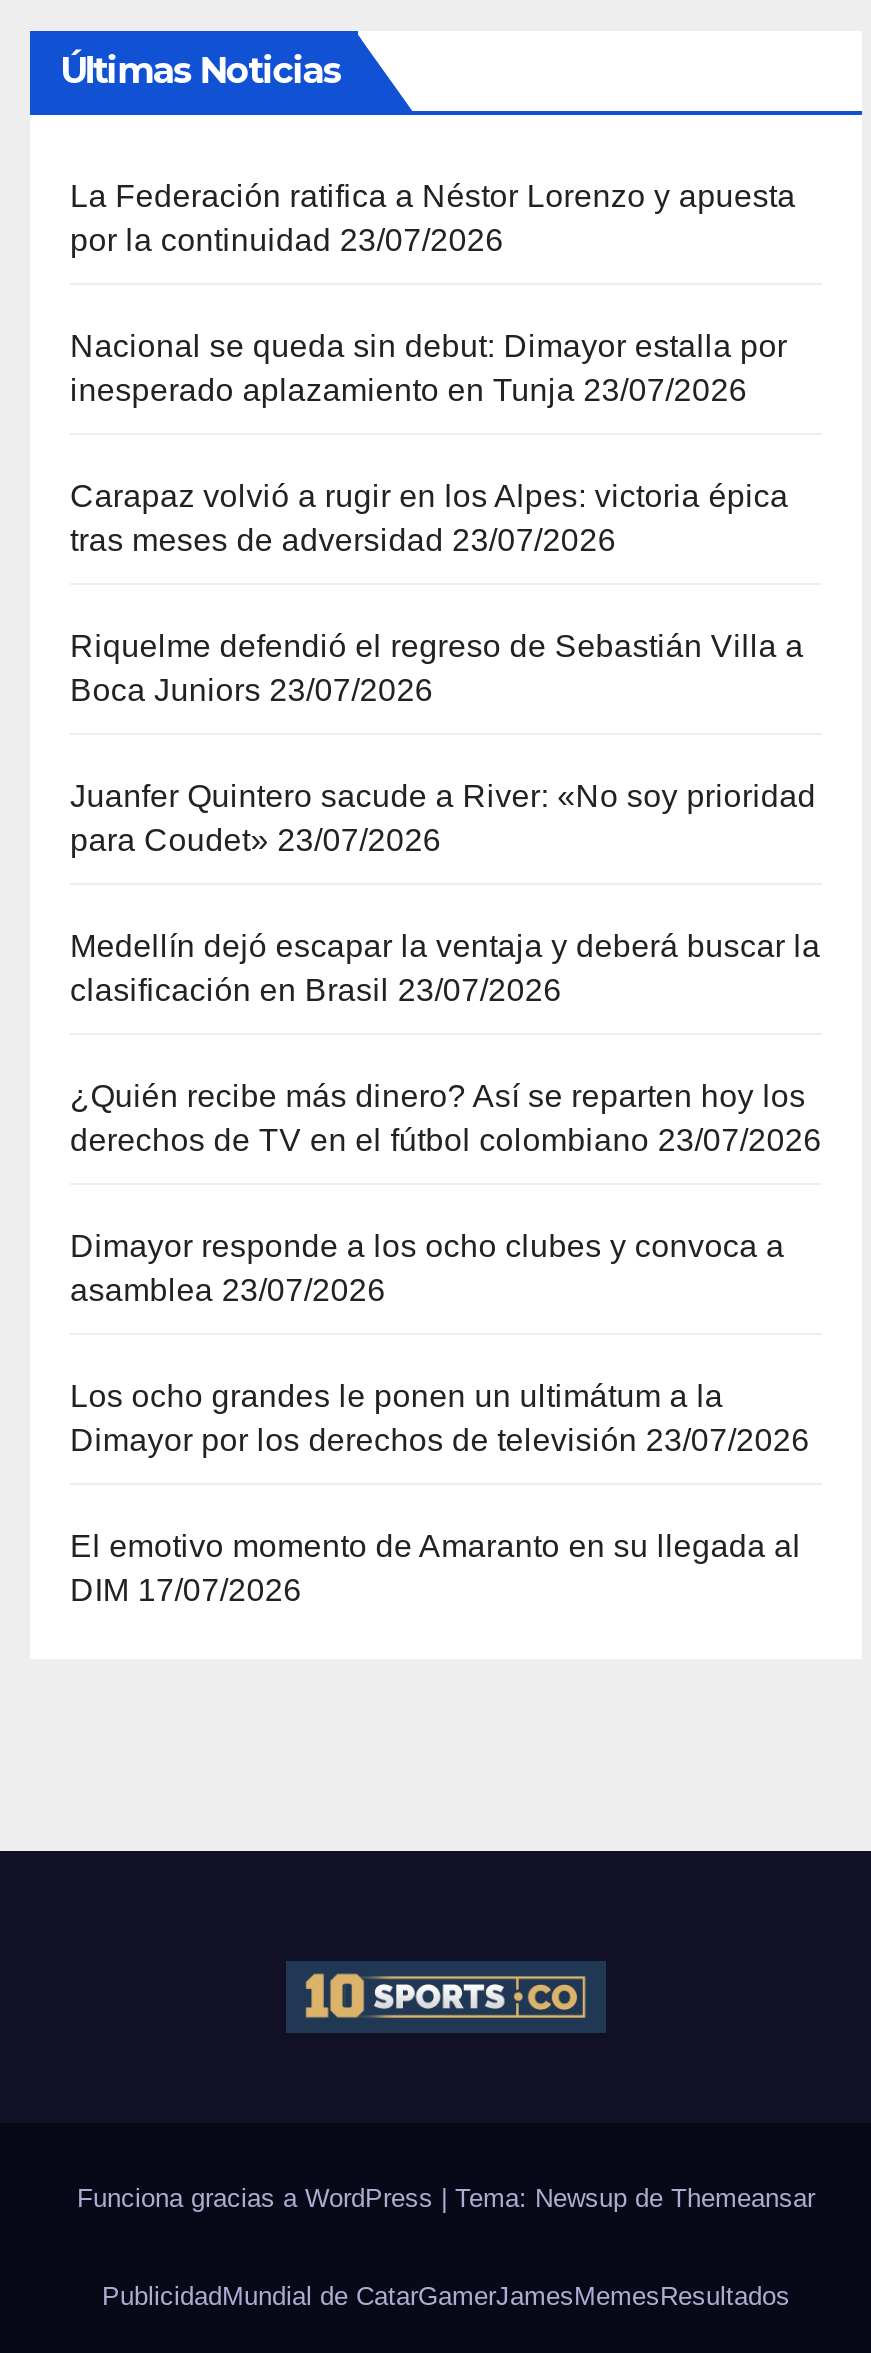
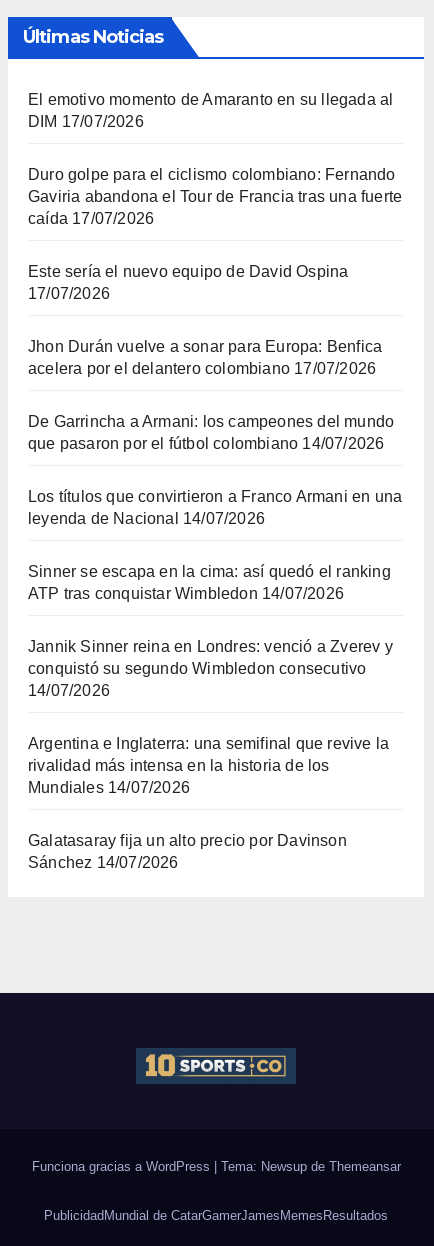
[70,179,822,1457] La Federación ratifica a Néstor Lorenzo y apuesta | por la continuidad 23/07/2026 | Nacional se queda sin debut: Dimayor estalla por | inesperado aplazamiento en Tunja 23/07/2026 | Carapaz volvió a rugir en los Alpes: victoria épica | tras meses de adversidad 23/07/2026 | Riquelme defendió el regreso de Sebastián Villa a | Boca Juniors 23/07/2026 | Juanfer Quintero sacude a River: «No soy prioridad | para Coudet» 23/07/2026 | Medellín dejó escapar la ventaja y deberá buscar la | clasificación en Brasil 23/07/2026 | ¿Quién recibe más dinero? Así se reparten hoy los | derechos de TV en el fútbol colombiano 23/07/2026 | Dimayor responde a los ocho clubes y convoca a | asamblea 23/07/2026 | Los ocho grandes le ponen un ultimátum a la | Dimayor por los derechos de televisión 23/07/2026 -> none
moved [70,1529,801,1607] -> [28,91,393,130]: El emotivo momento de Amaranto en su llegada al | DIM 17/07/2026
none -> [28,166,402,871] Duro golpe para el ciclismo colombiano: Fernando | Gaviria abandona el Tour de Francia tras una fuerte | caída 17/07/2026 | Este sería el nuevo equipo de David Ospina | 17/07/2026 | Jhon Durán vuelve a sonar para Europa: Benfica | acelera por el delantero colombiano 17/07/2026 | De Garrincha a Armani: los campeones del mundo | que pasaron por el fútbol colombiano 14/07/2026 | Los títulos que convirtieron a Franco Armani en una | leyenda de Nacional 14/07/2026 | Sinner se escapa en la cima: así quedó el ranking | ATP tras conquistar Wimbledon 14/07/2026 | Jannik Sinner reina en Londres: venció a Zverev y | conquistó su segundo Wimbledon consecutivo | 14/07/2026 | Argentina e Inglaterra: una semifinal que revive la | rivalidad más intensa en la historia de los | Mundiales 14/07/2026 | Galatasaray fija un alto precio por Davinson | Sánchez 14/07/2026

